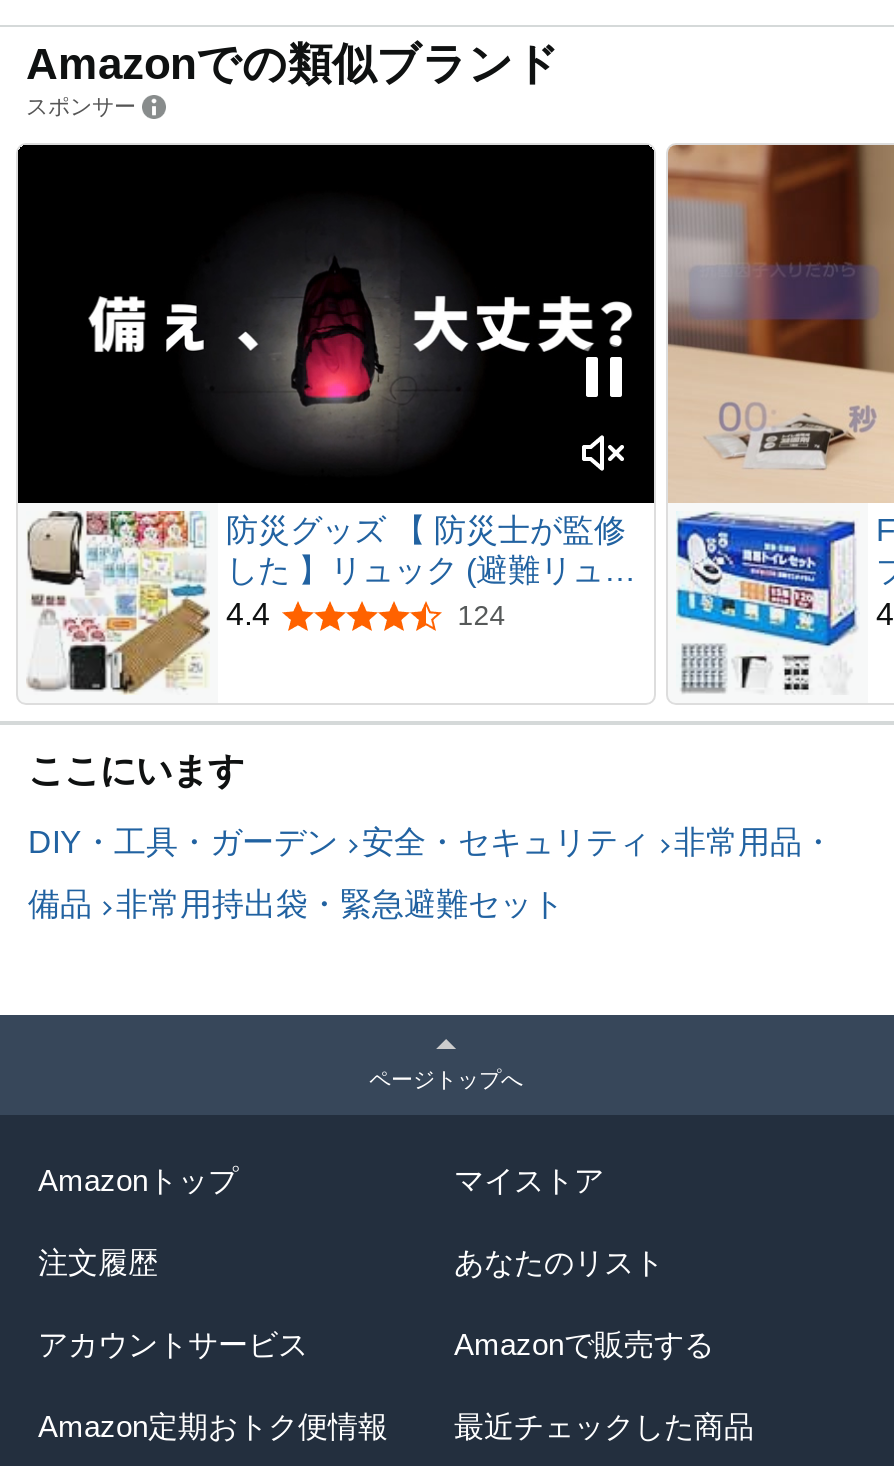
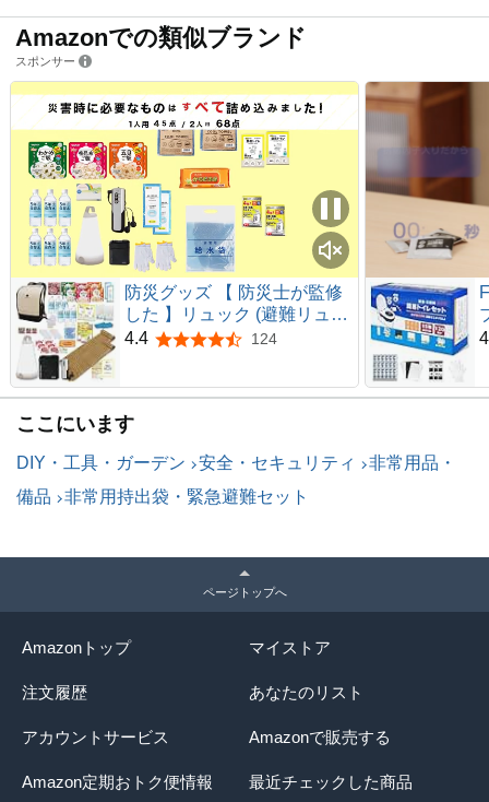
[16,143,656,505] [image] -> [11,82,358,278] [image]

